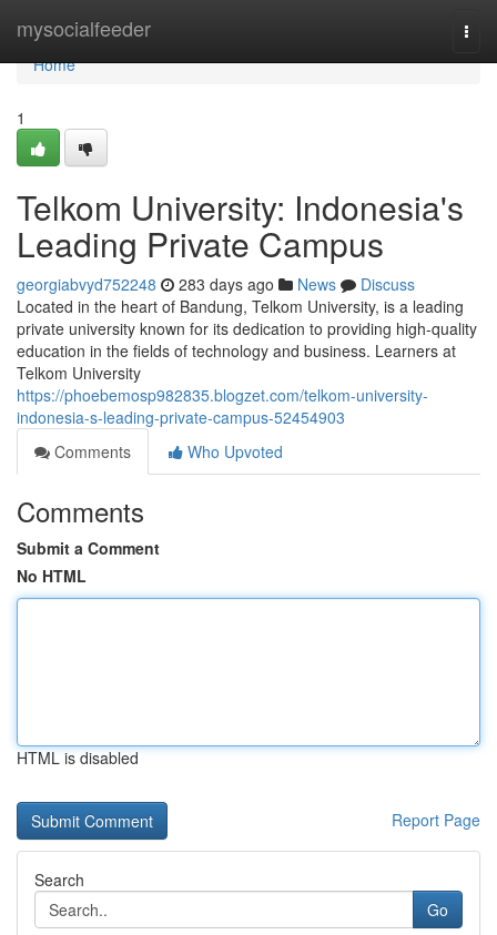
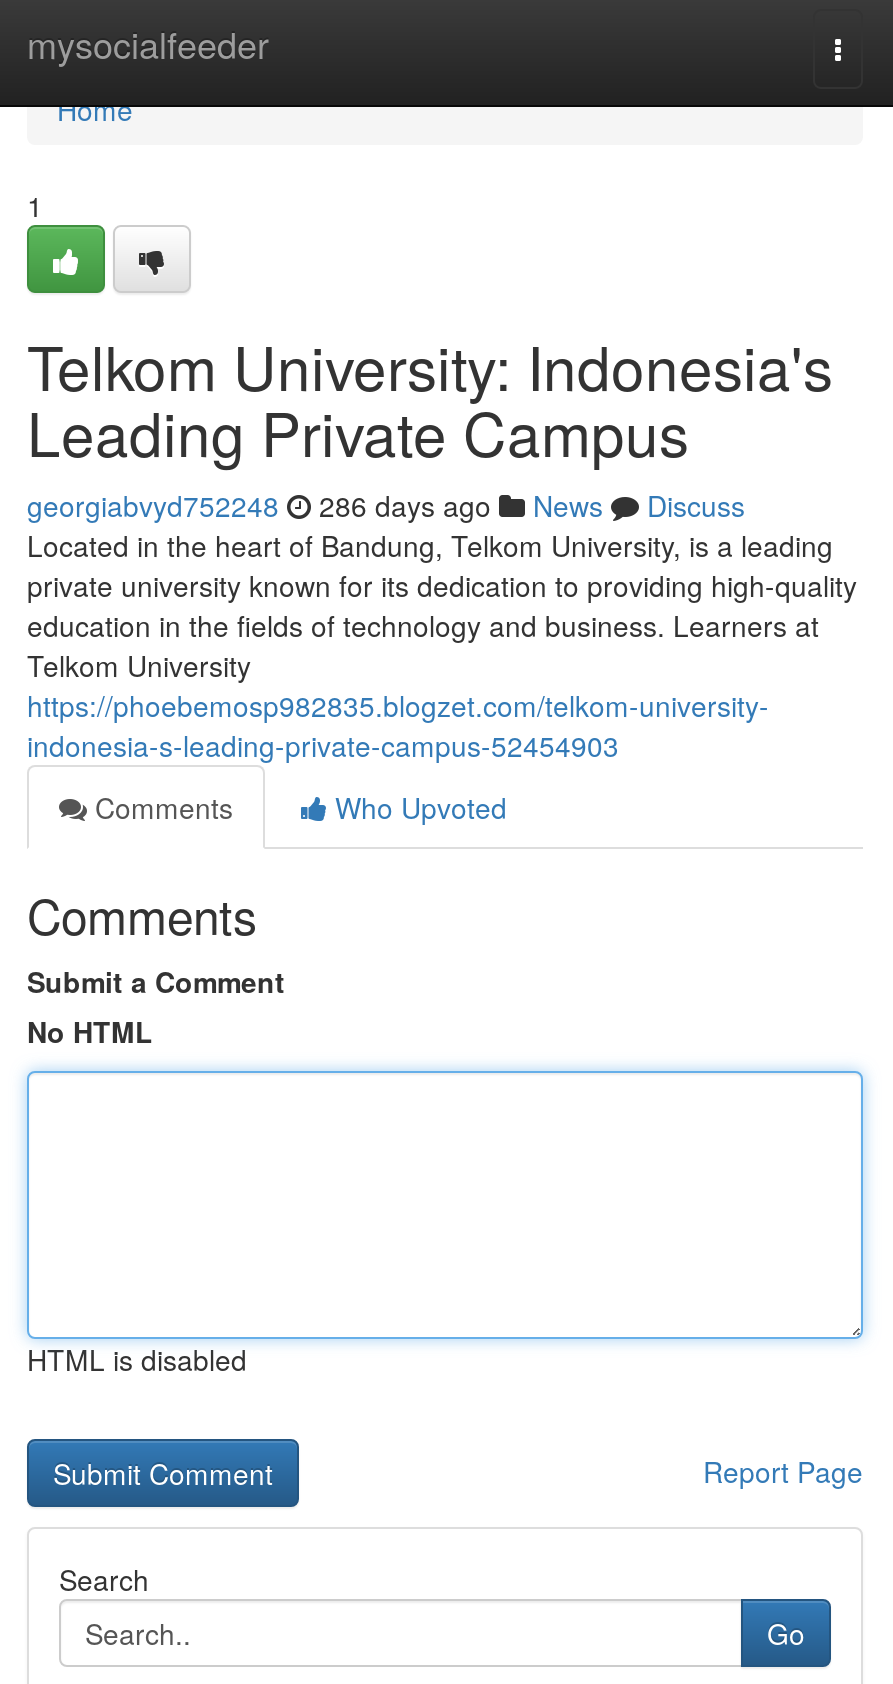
[17,273,415,295] georgiabvyd752248 283 days ago News Discuss -> [27,485,745,525] georgiabvyd752248 286 days ago News Discuss

